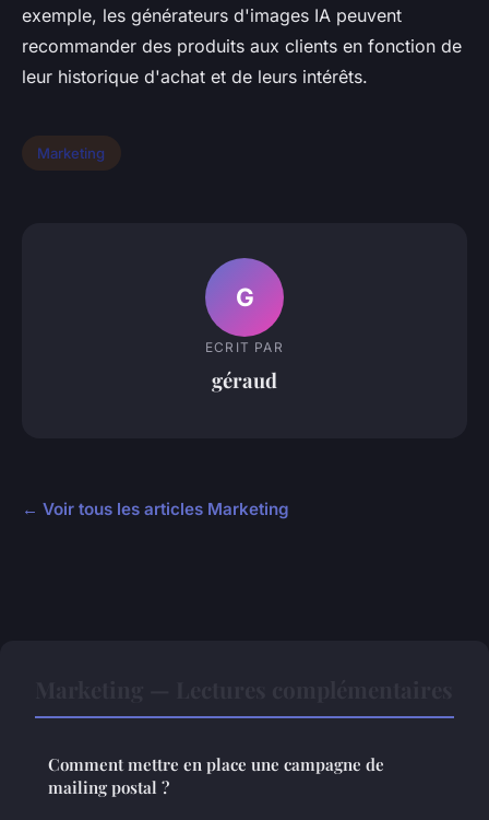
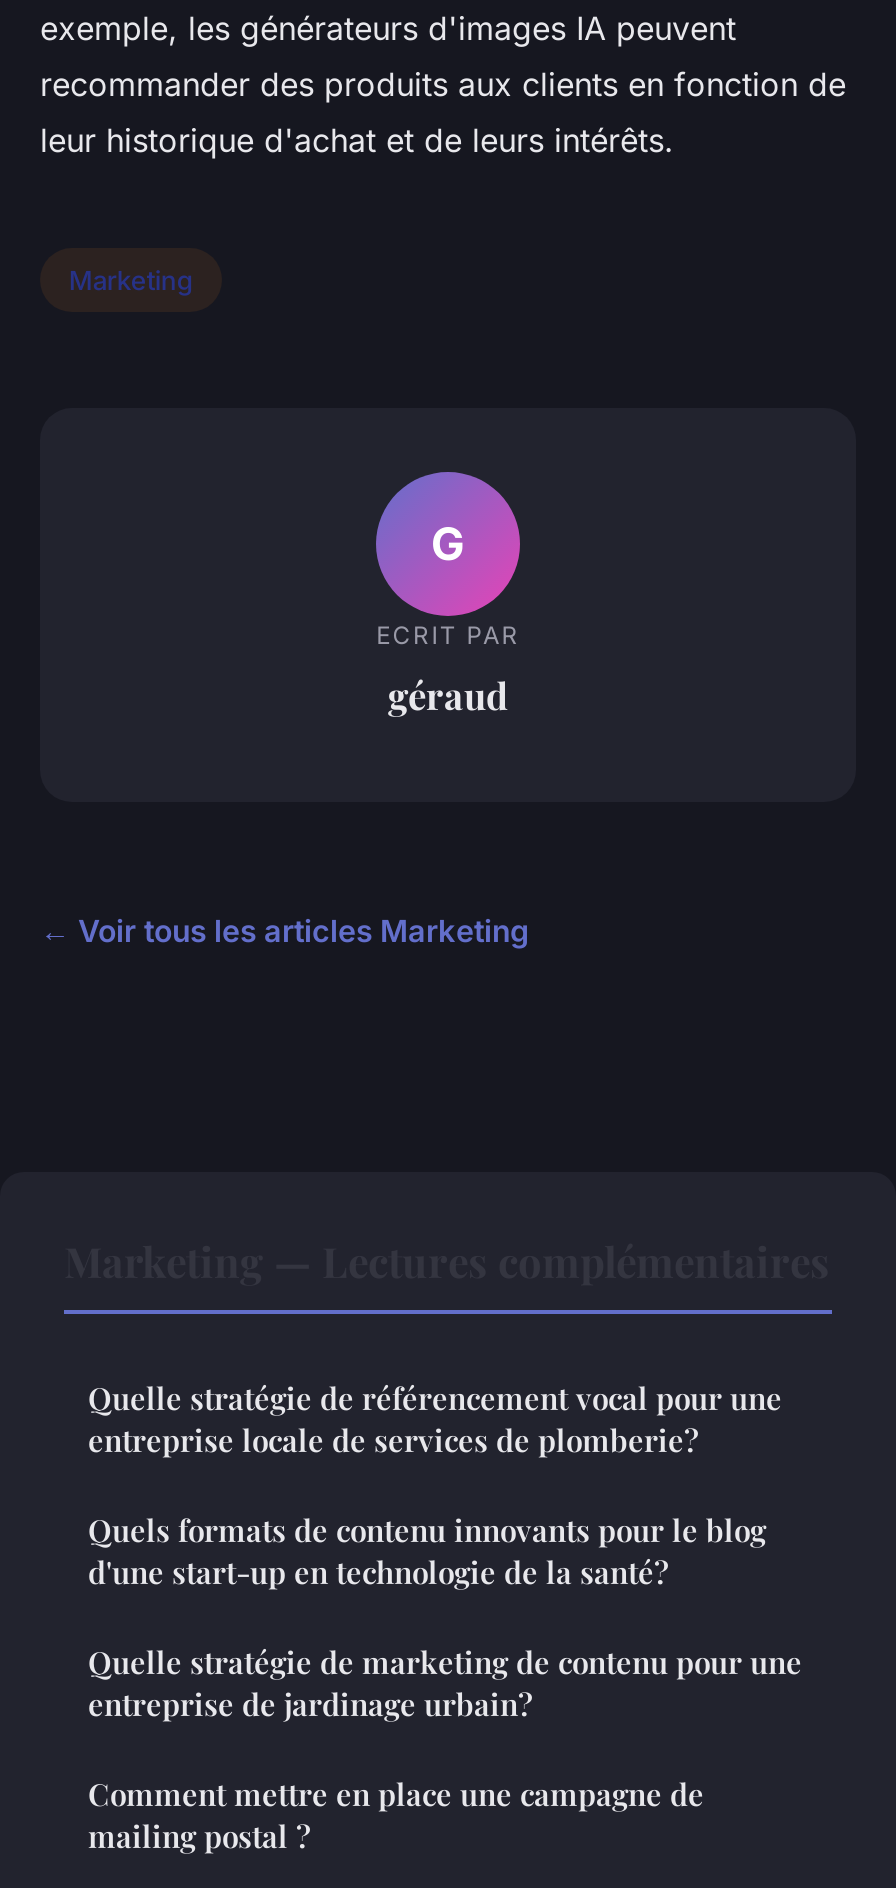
none -> [88,1379,802,1725] Quelle stratégie de référencement vocal pour une | entreprise locale de services de plomberie? | Quels formats de contenu innovants pour le blog | d'une start-up en technologie de la santé? | Quelle stratégie de marketing de contenu pour une | entreprise de jardinage urbain?

